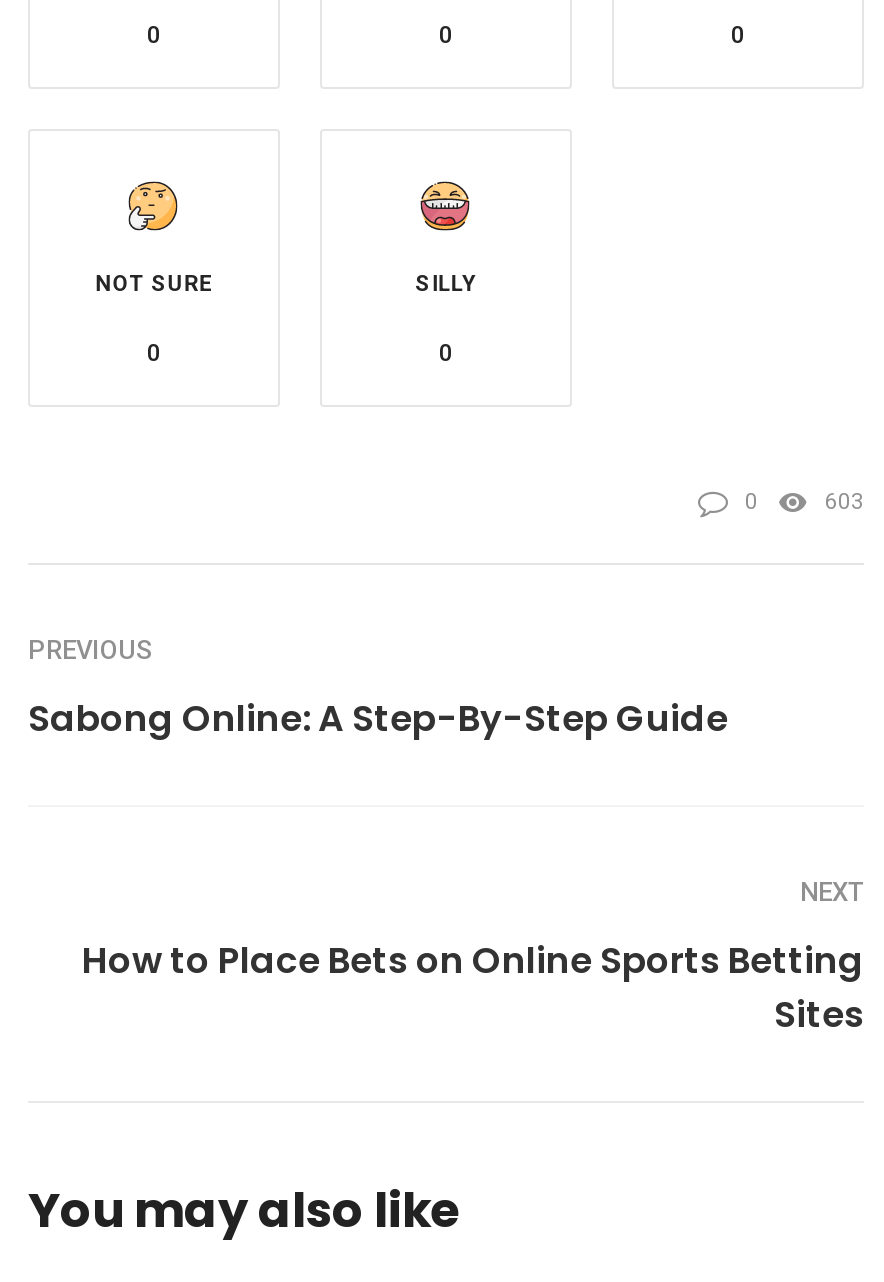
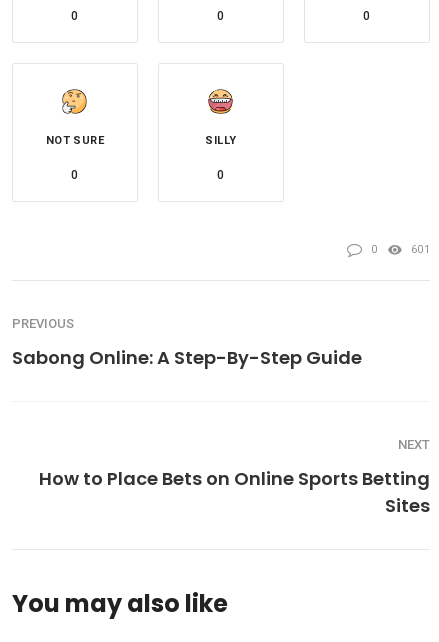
[825,489,864,515] 603 -> [410,243,430,256] 601

